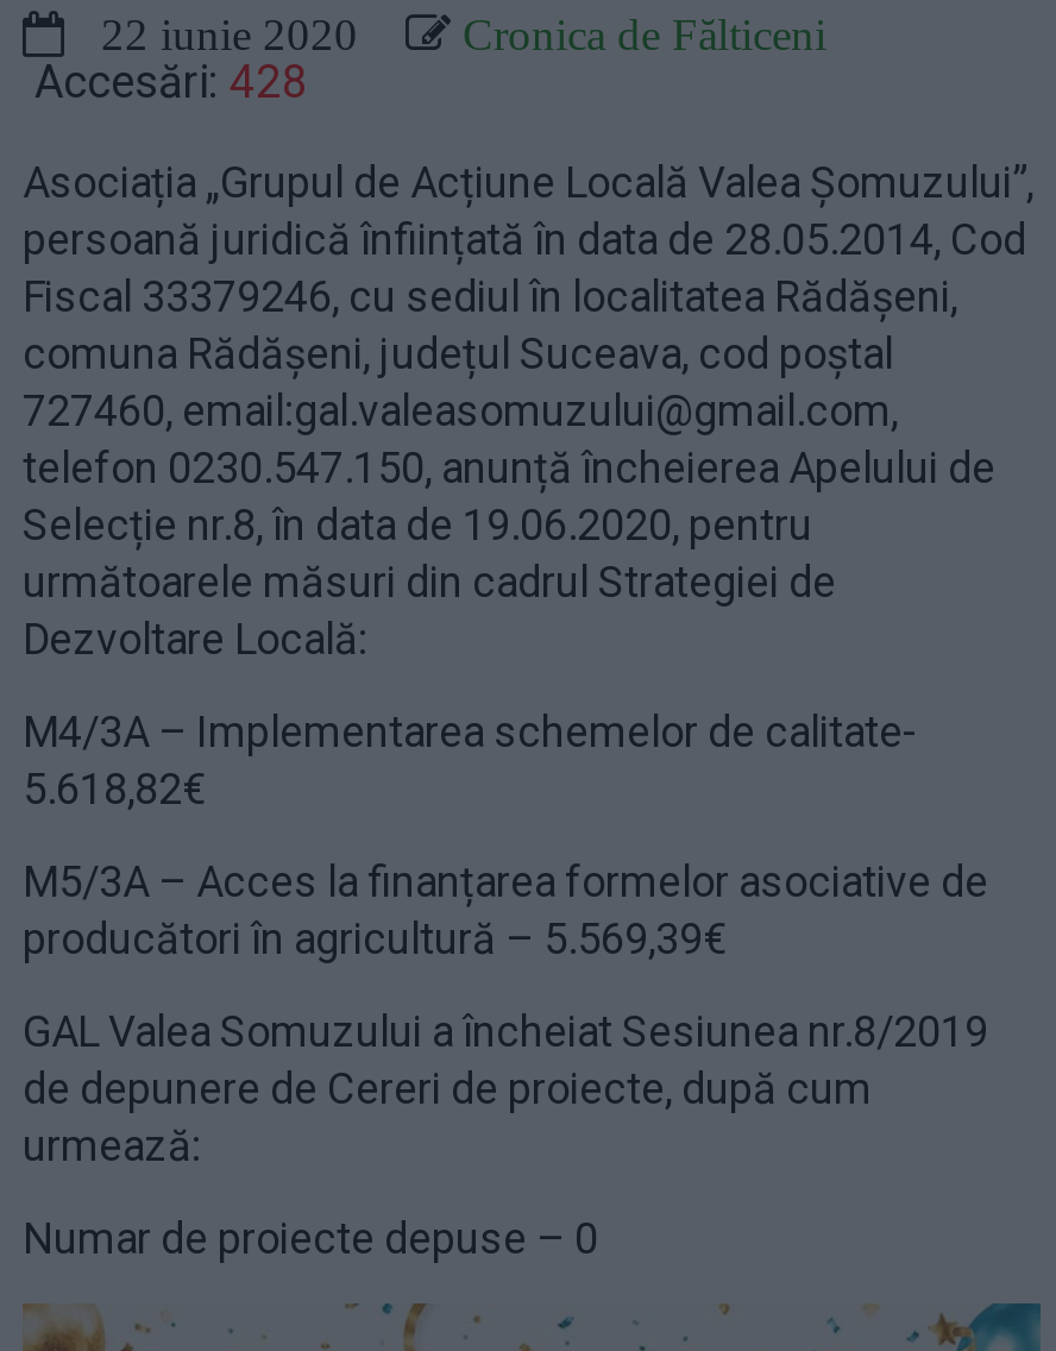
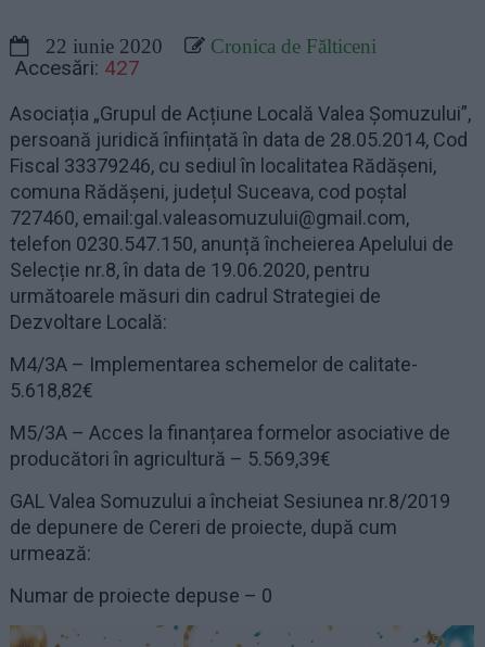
[23,55,308,109] Accesări: 428 -> [10,55,140,80] Accesări: 427

